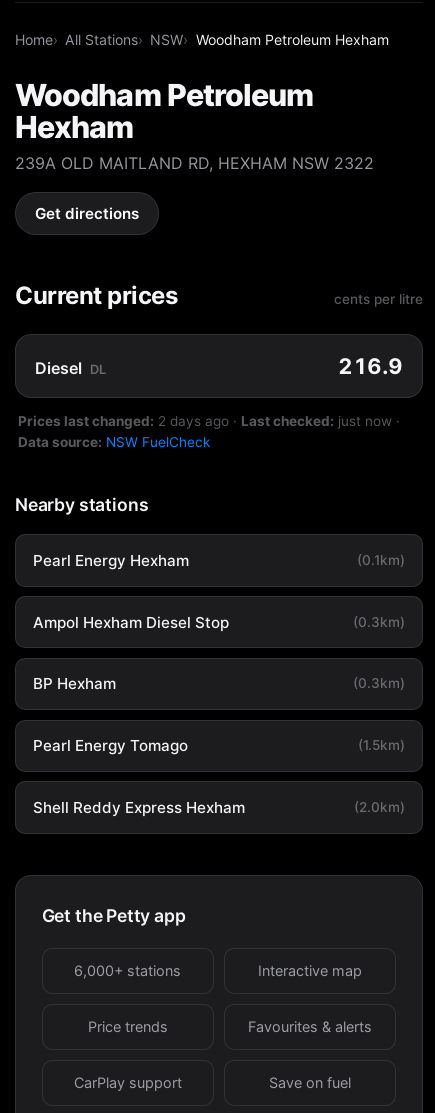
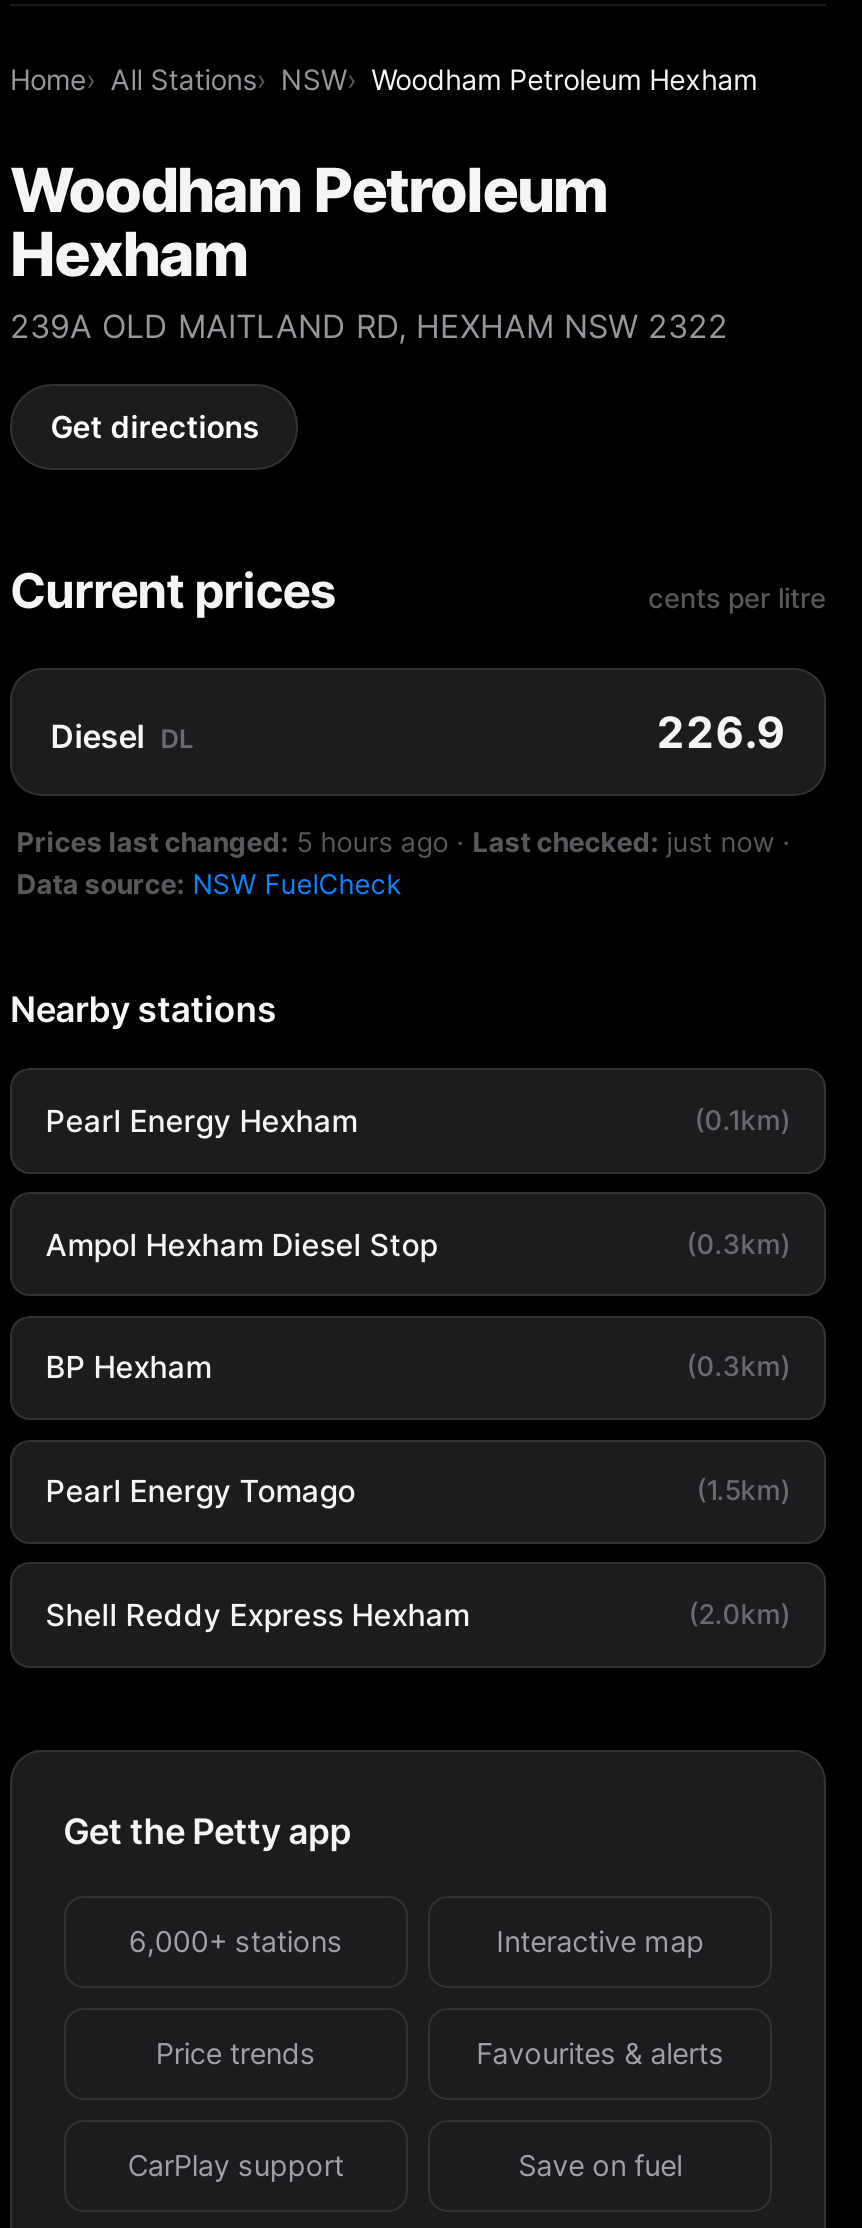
[338,353,403,379] 216.9 -> [656,705,786,757] 226.9
[18,413,400,429] Prices last changed: 2 days ago · Last checked: just now · -> [16,826,790,858] Prices last changed: 5 hours ago · Last checked: just now ·

